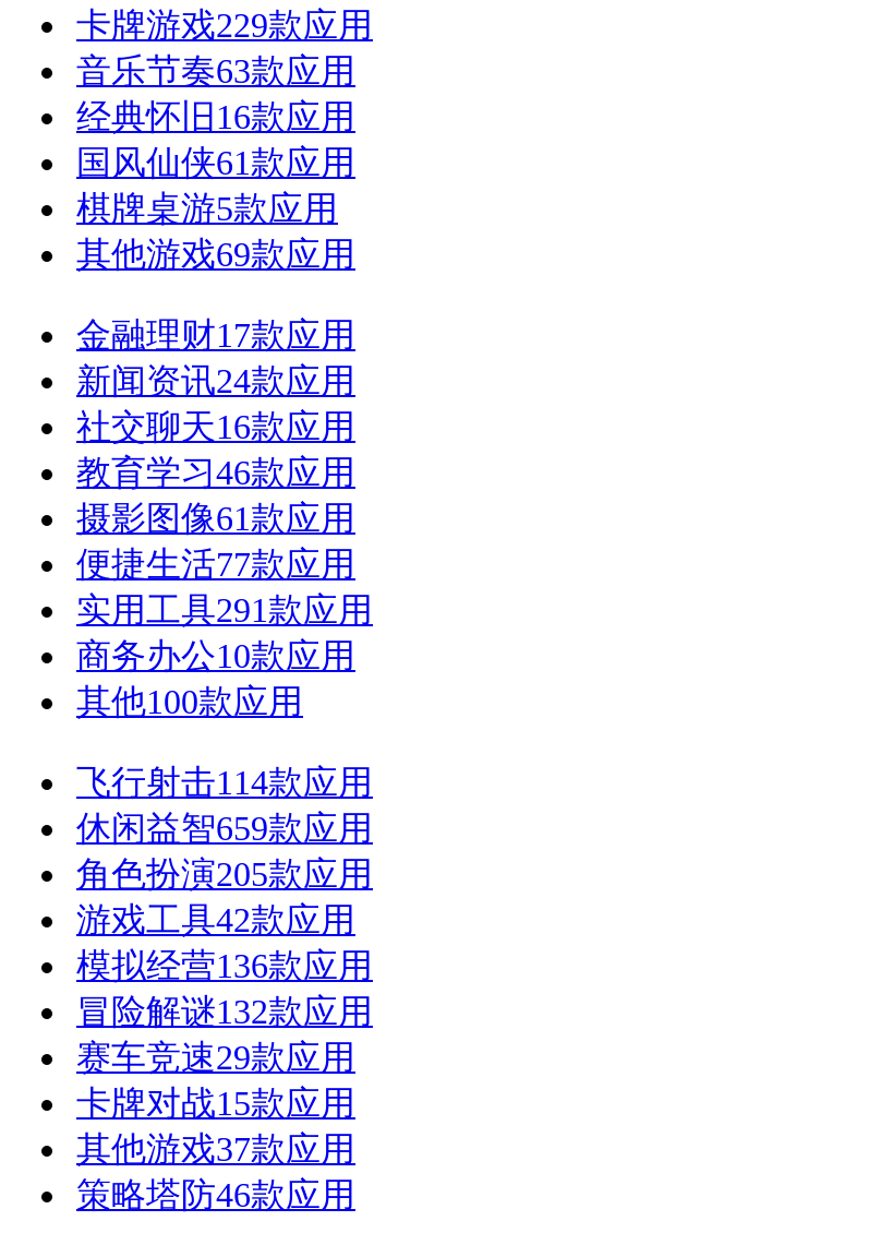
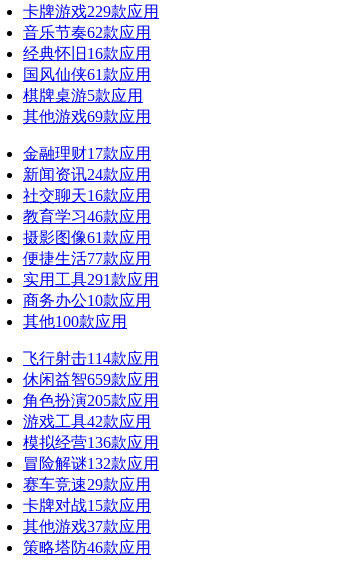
[76,52,355,89] 音乐节奏63款应用 -> [23,24,151,41] 音乐节奏62款应用

